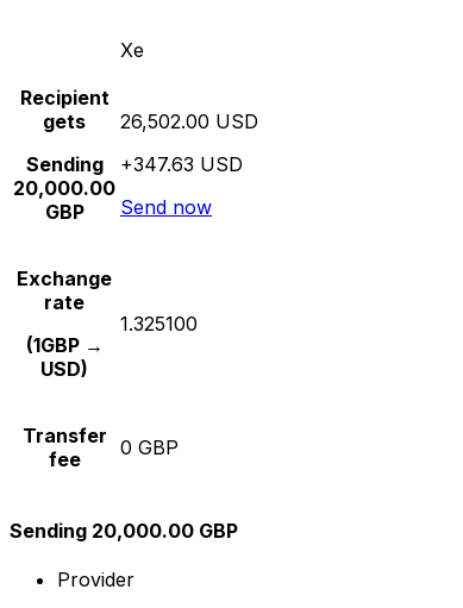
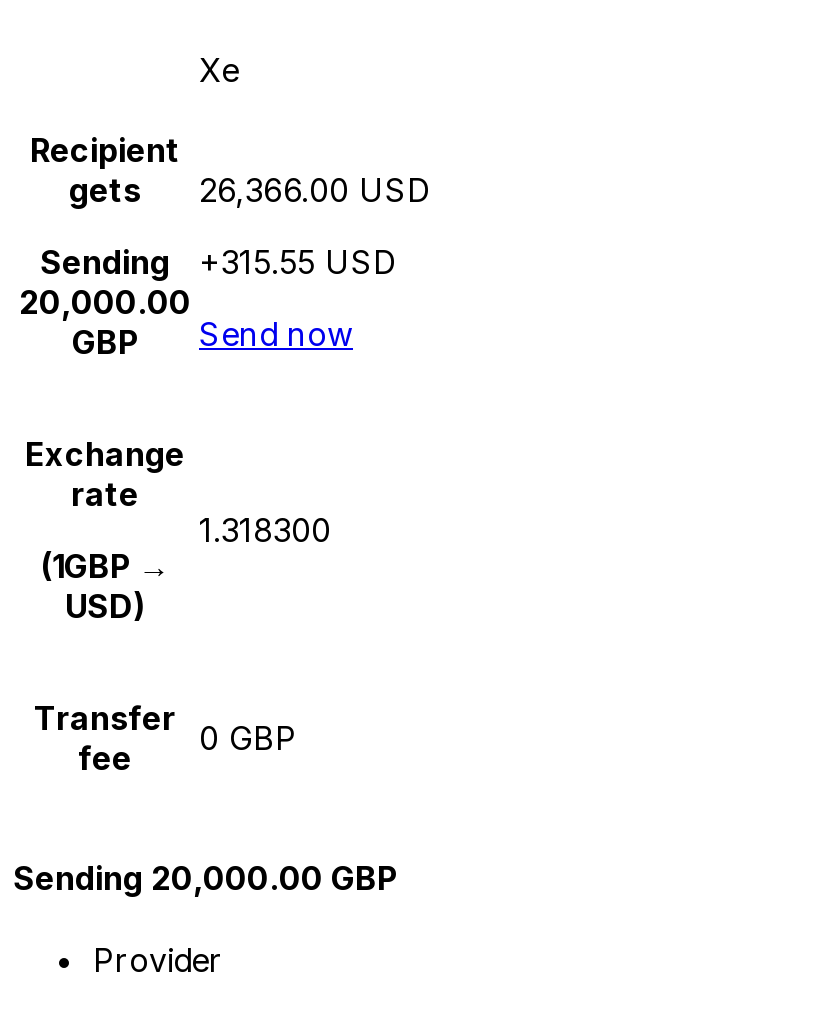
[43,109,258,133] gets 26,502.00 USD -> [69,169,431,209] gets 26,366.00 USD
[26,152,243,176] Sending +347.63 USD -> [40,241,397,281] Sending +315.55 USD
[120,311,198,335] 1.325100 -> [199,509,331,549] 1.318300

